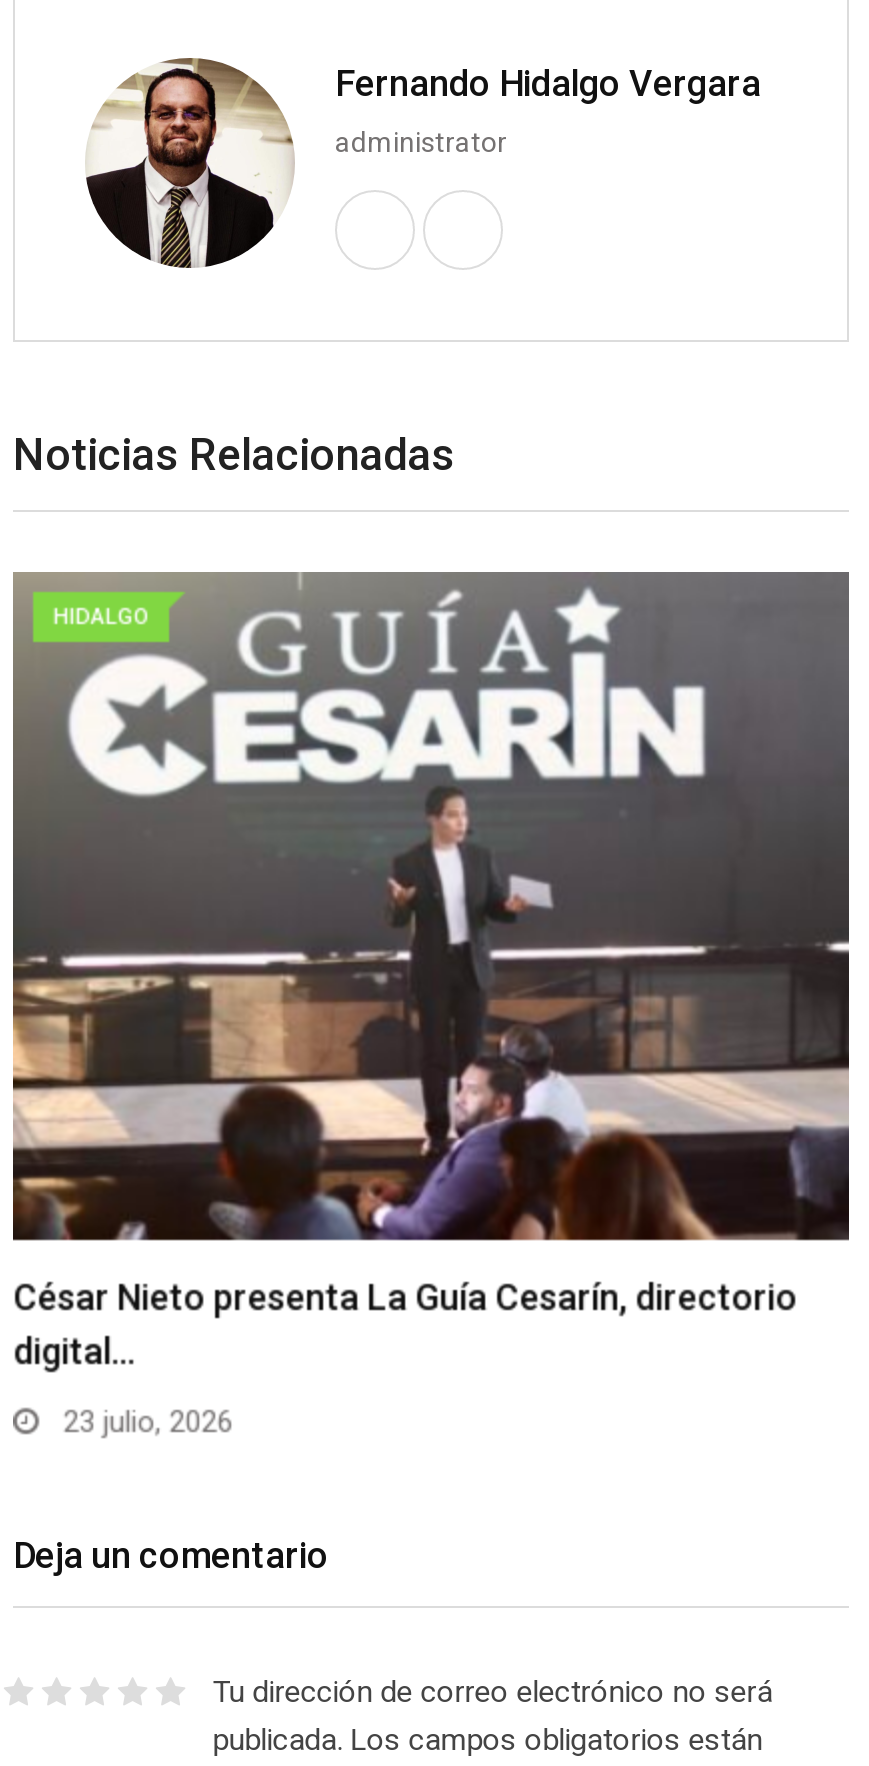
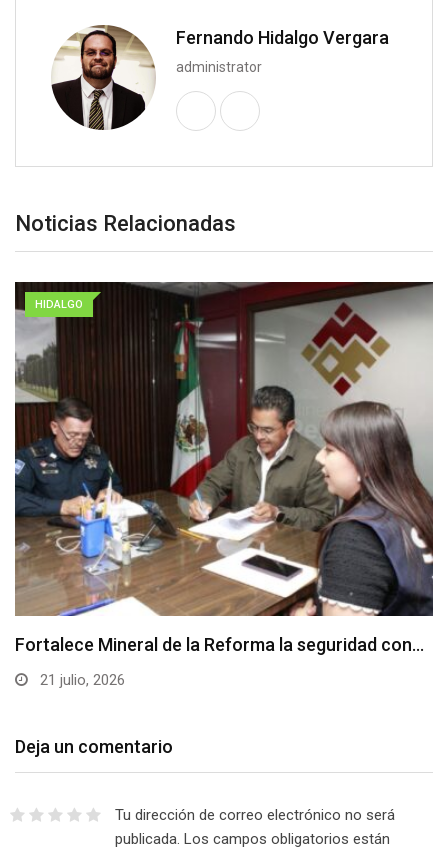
[11,570,849,1372] [image] | César Nieto presenta La Guía Cesarín, directorio | digital… -> [14,281,433,655] [image] | Fortalece Mineral de la Reforma la seguridad con…
[55,1404,233,1440] 23 julio, 2026 -> [36,671,125,689] 21 julio, 2026

